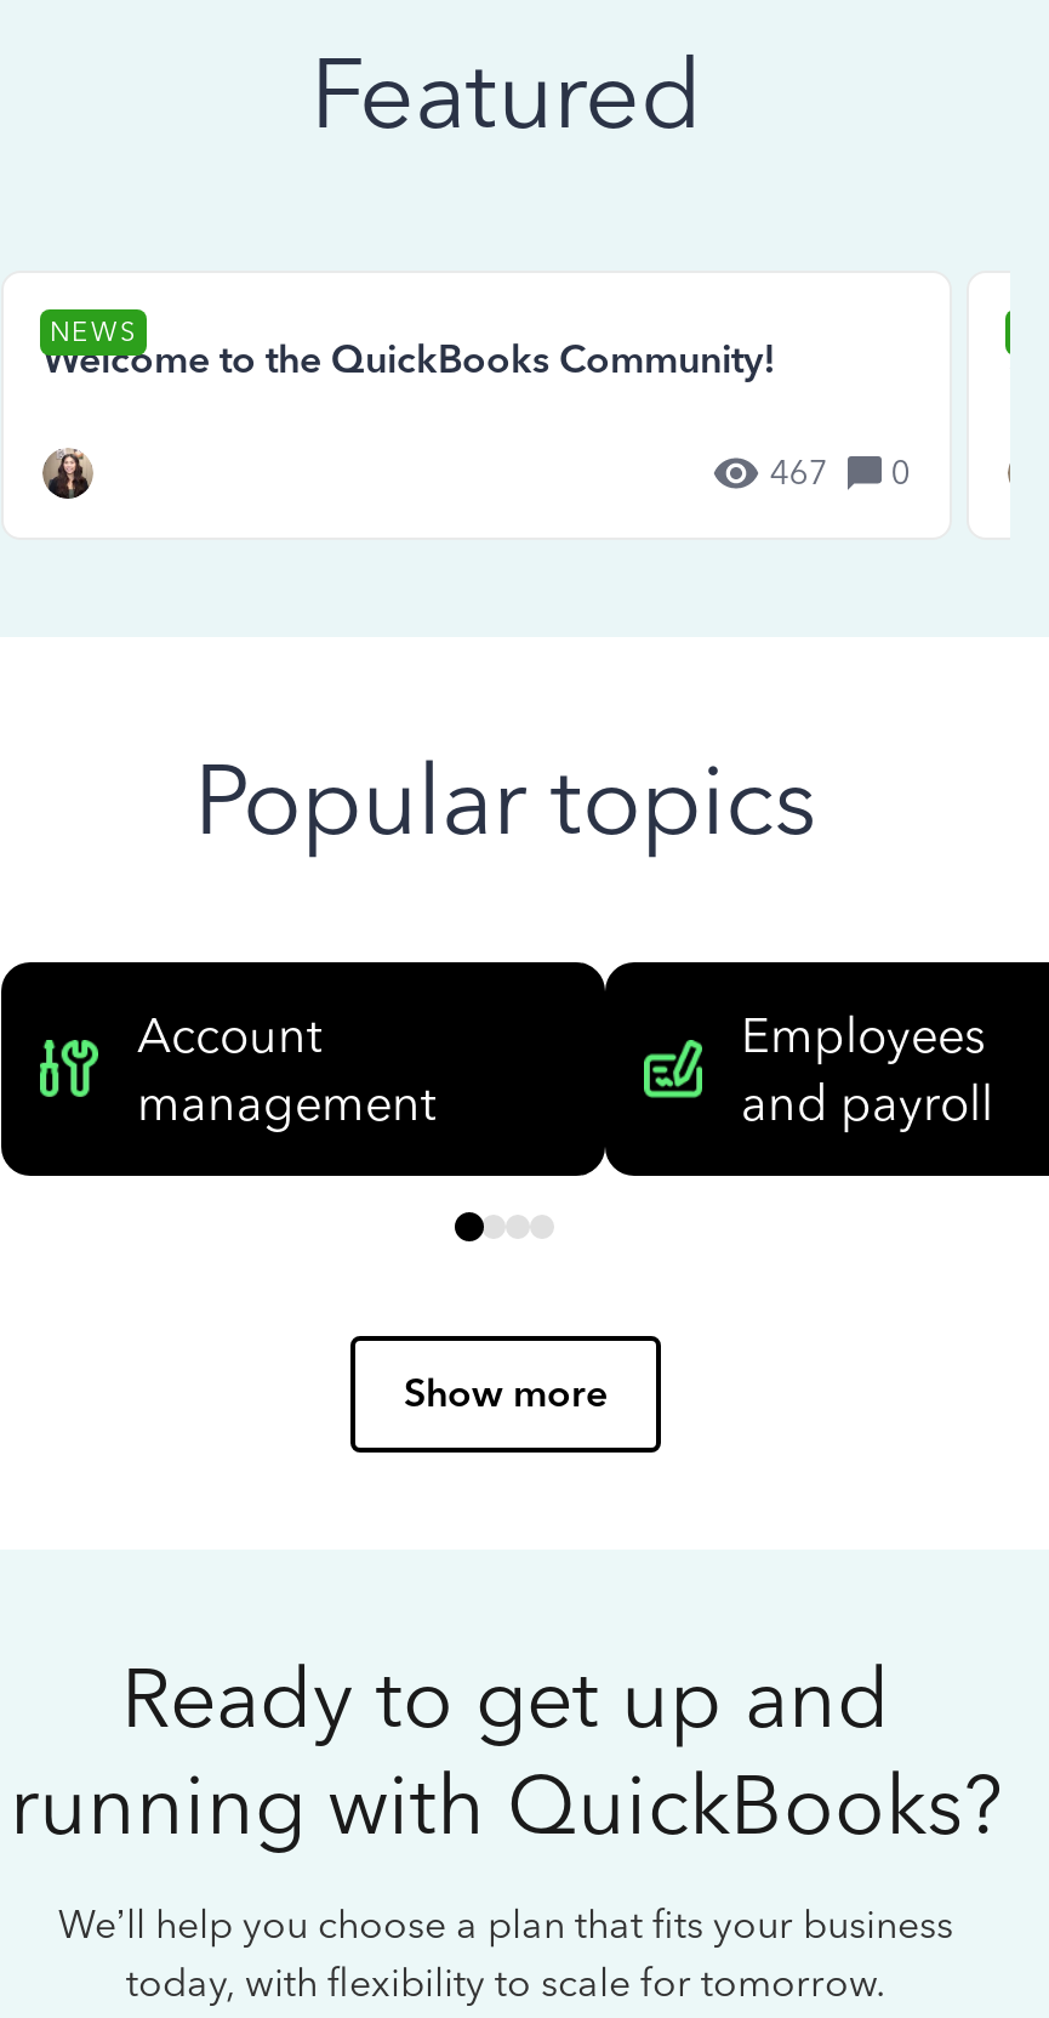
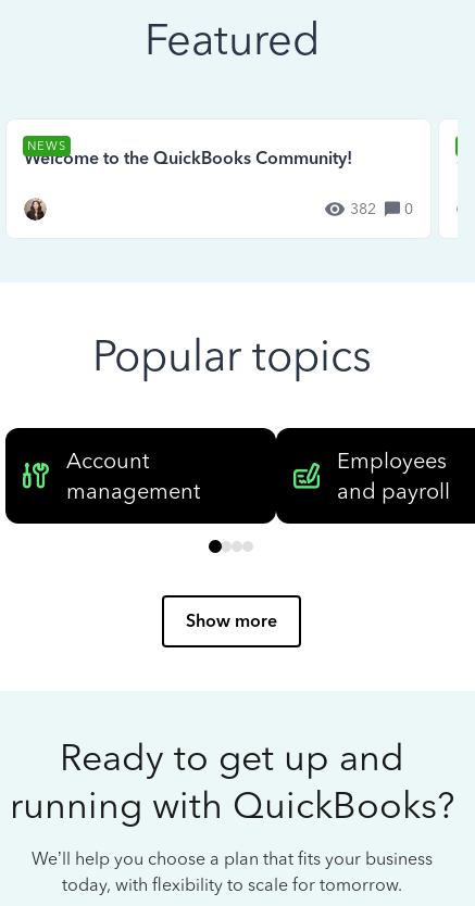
[770,451,910,493] 467 0 -> [350,199,413,218] 382 0

